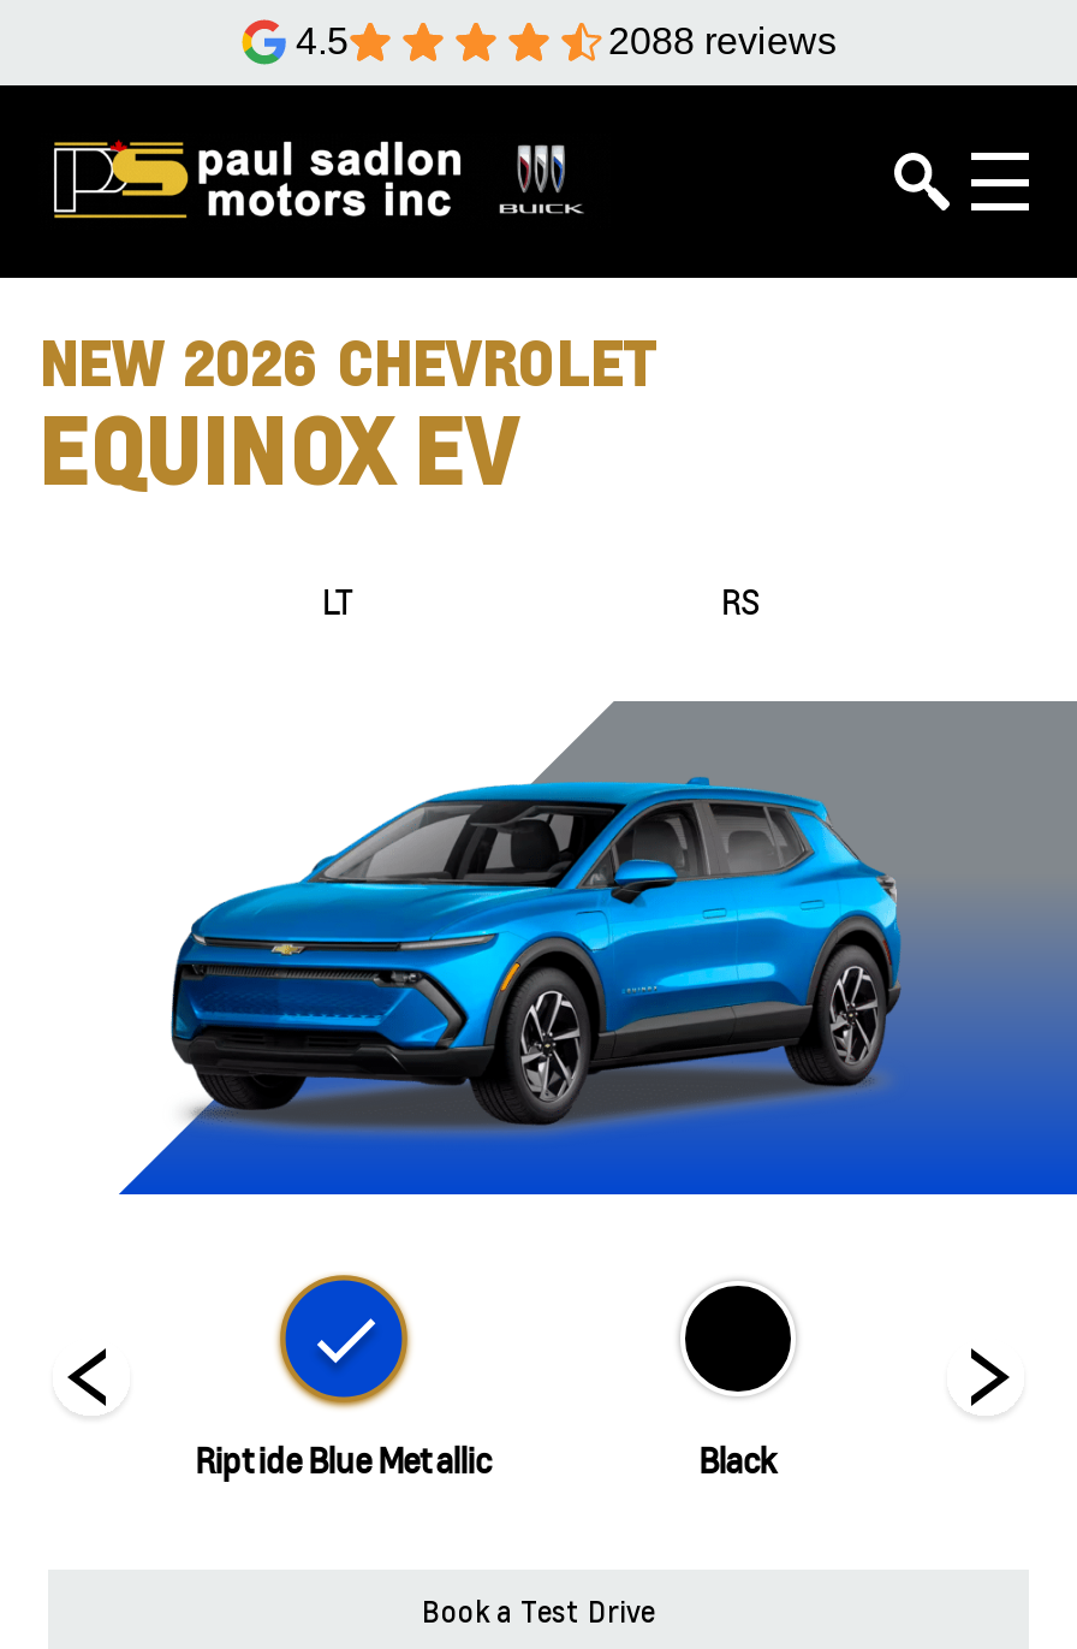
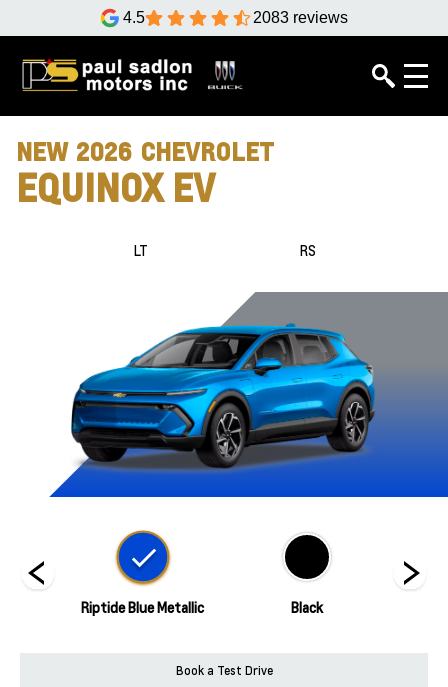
[608,20,837,61] 2088 reviews -> [253,9,348,26] 2083 reviews

